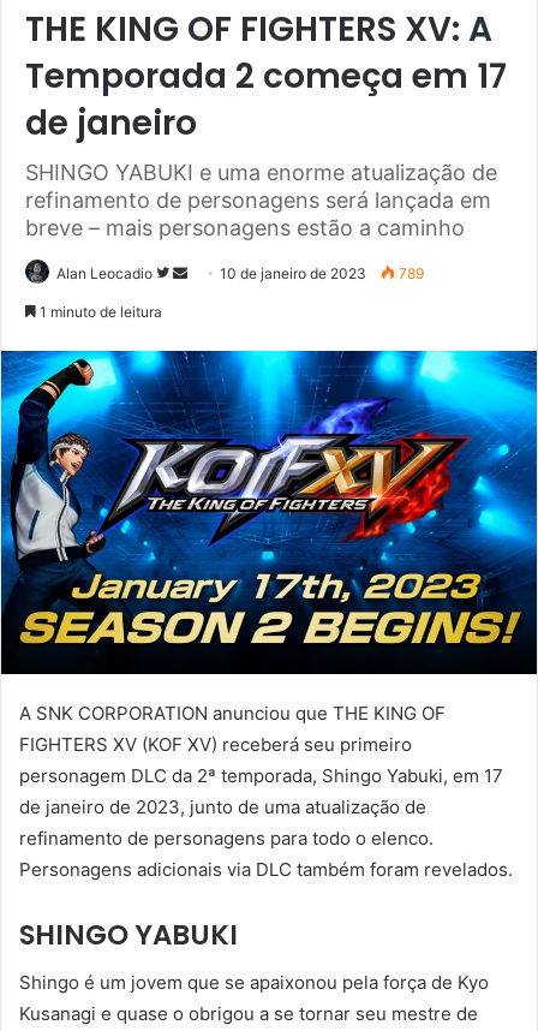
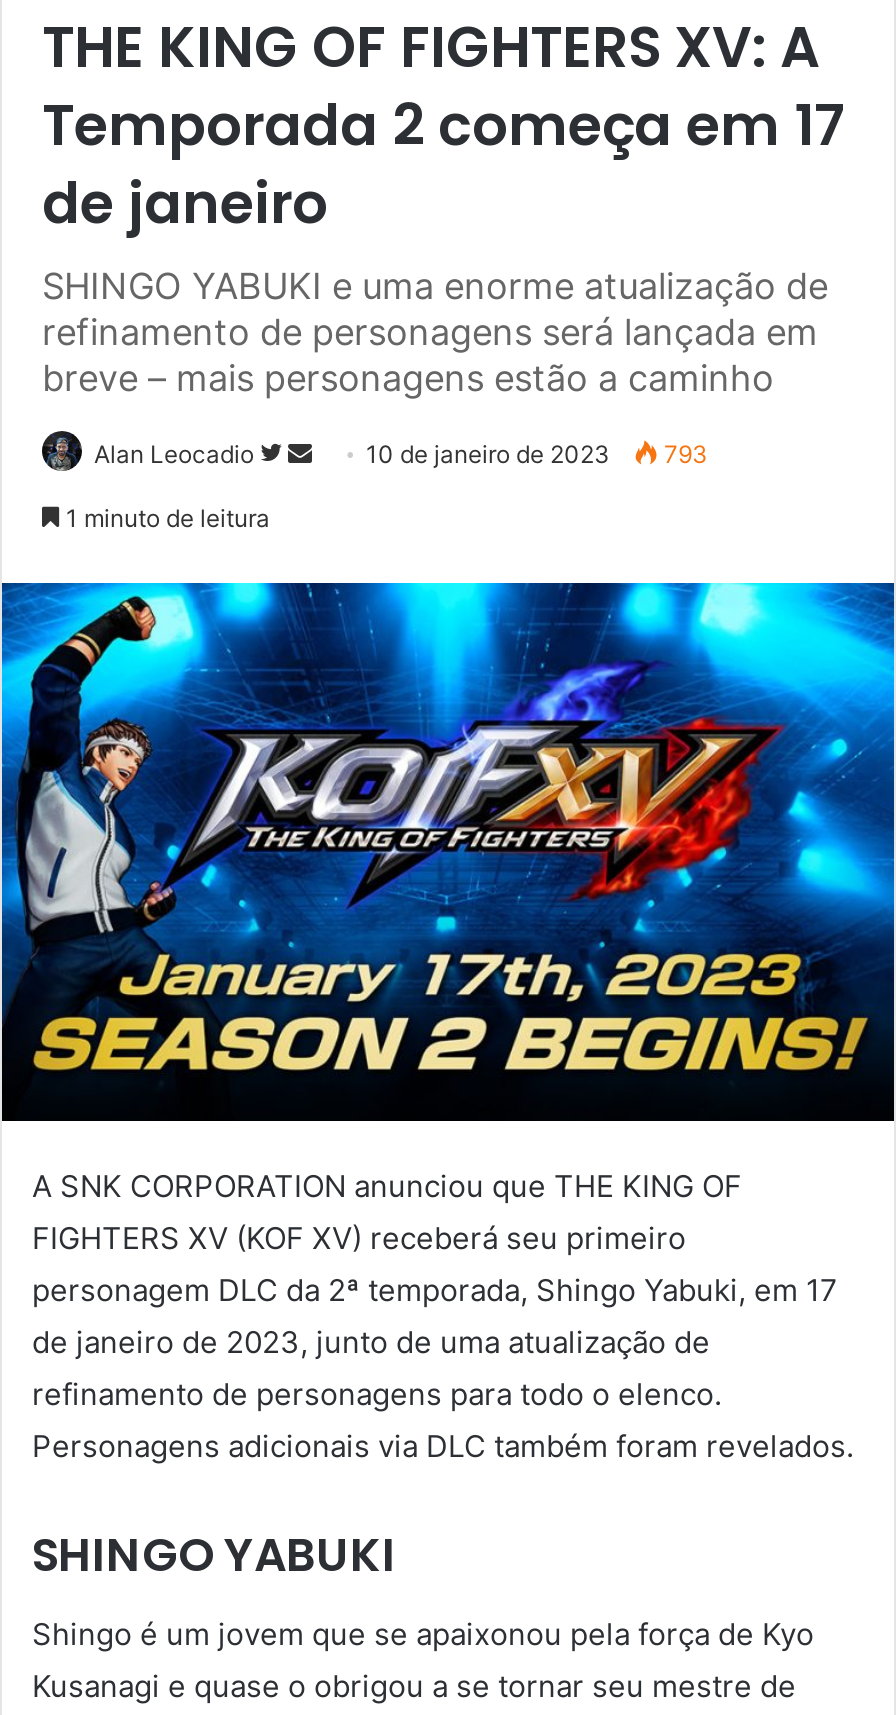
[395,264,424,282] 789 -> [658,439,708,469] 793

